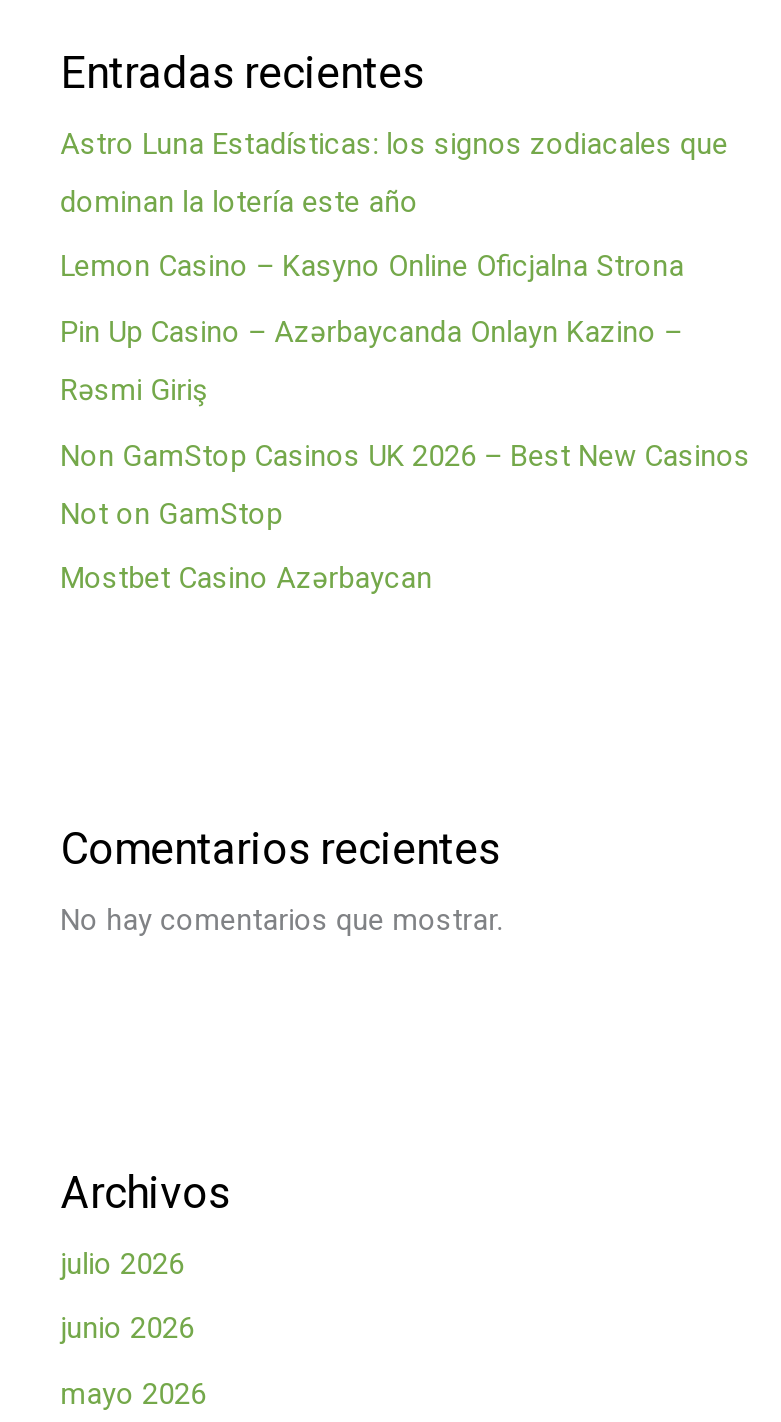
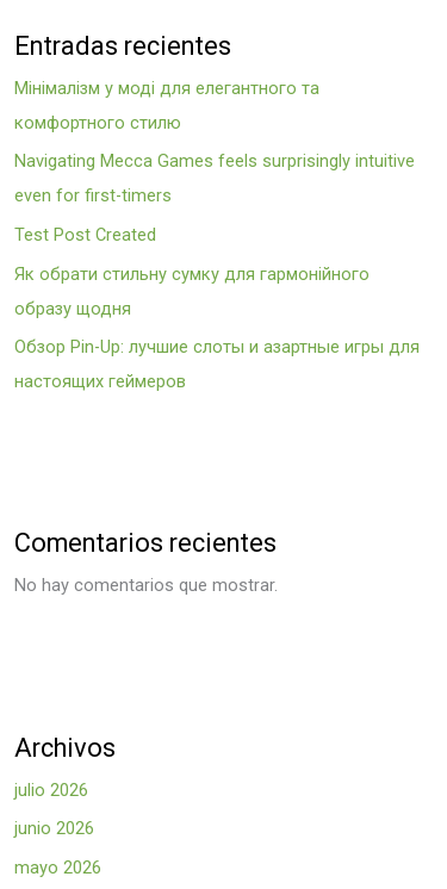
[60,125,750,596] Astro Luna Estadísticas: los signos zodiacales que | dominan la lotería este año | Lemon Casino – Kasyno Online Oficjalna Strona | Pin Up Casino – Azərbaycanda Onlayn Kazino – | Rəsmi Giriş | Non GamStop Casinos UK 2026 – Best New Casinos | Not on GamStop | Mostbet Casino Azərbaycan -> [15,77,420,392] Мінімалізм у моді для елегантного та | комфортного стилю | Navigating Mecca Games feels surprisingly intuitive | even for first-timers | Test Post Created | Як обрати стильну сумку для гармонійного | образу щодня | Обзор Pin-Up: лучшие слоты и азартные игры для | настоящих геймеров

